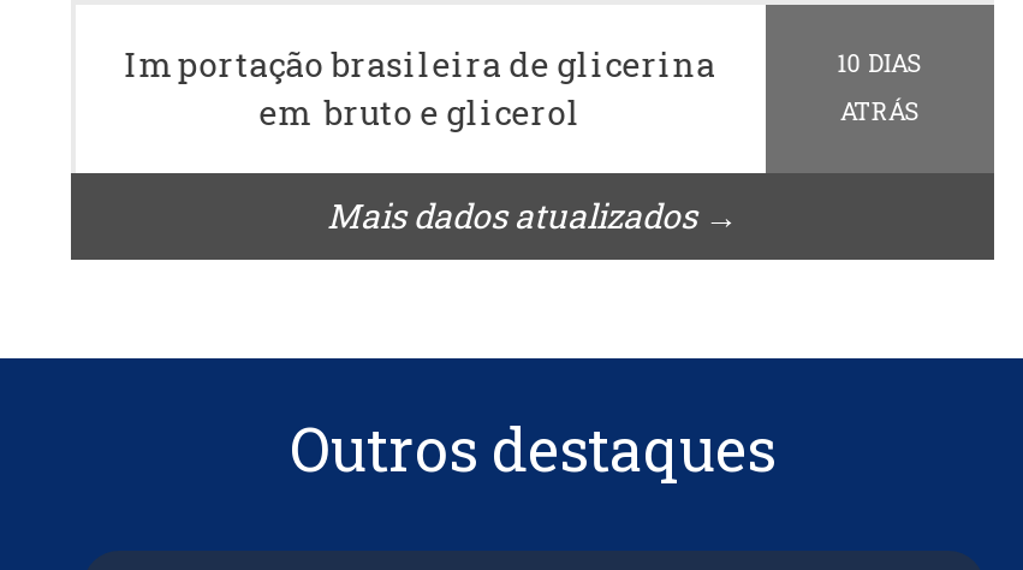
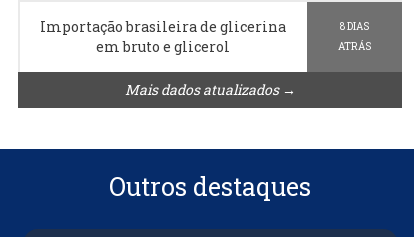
[837,48,922,79] 10 DIAS -> [340,20,369,33] 8 DIAS

